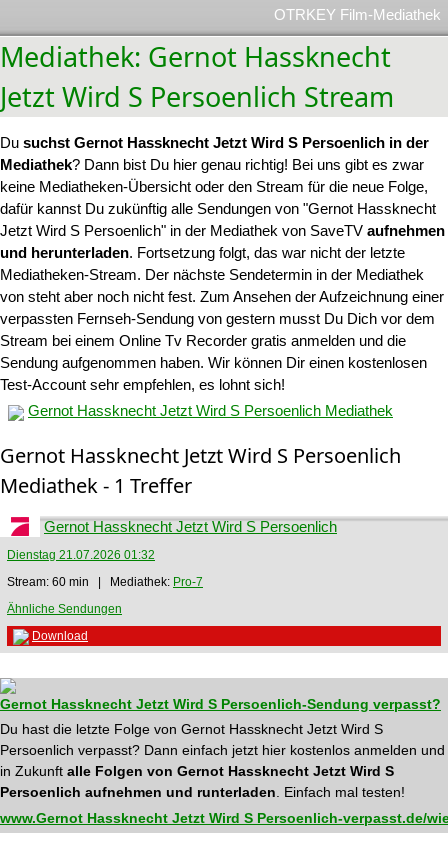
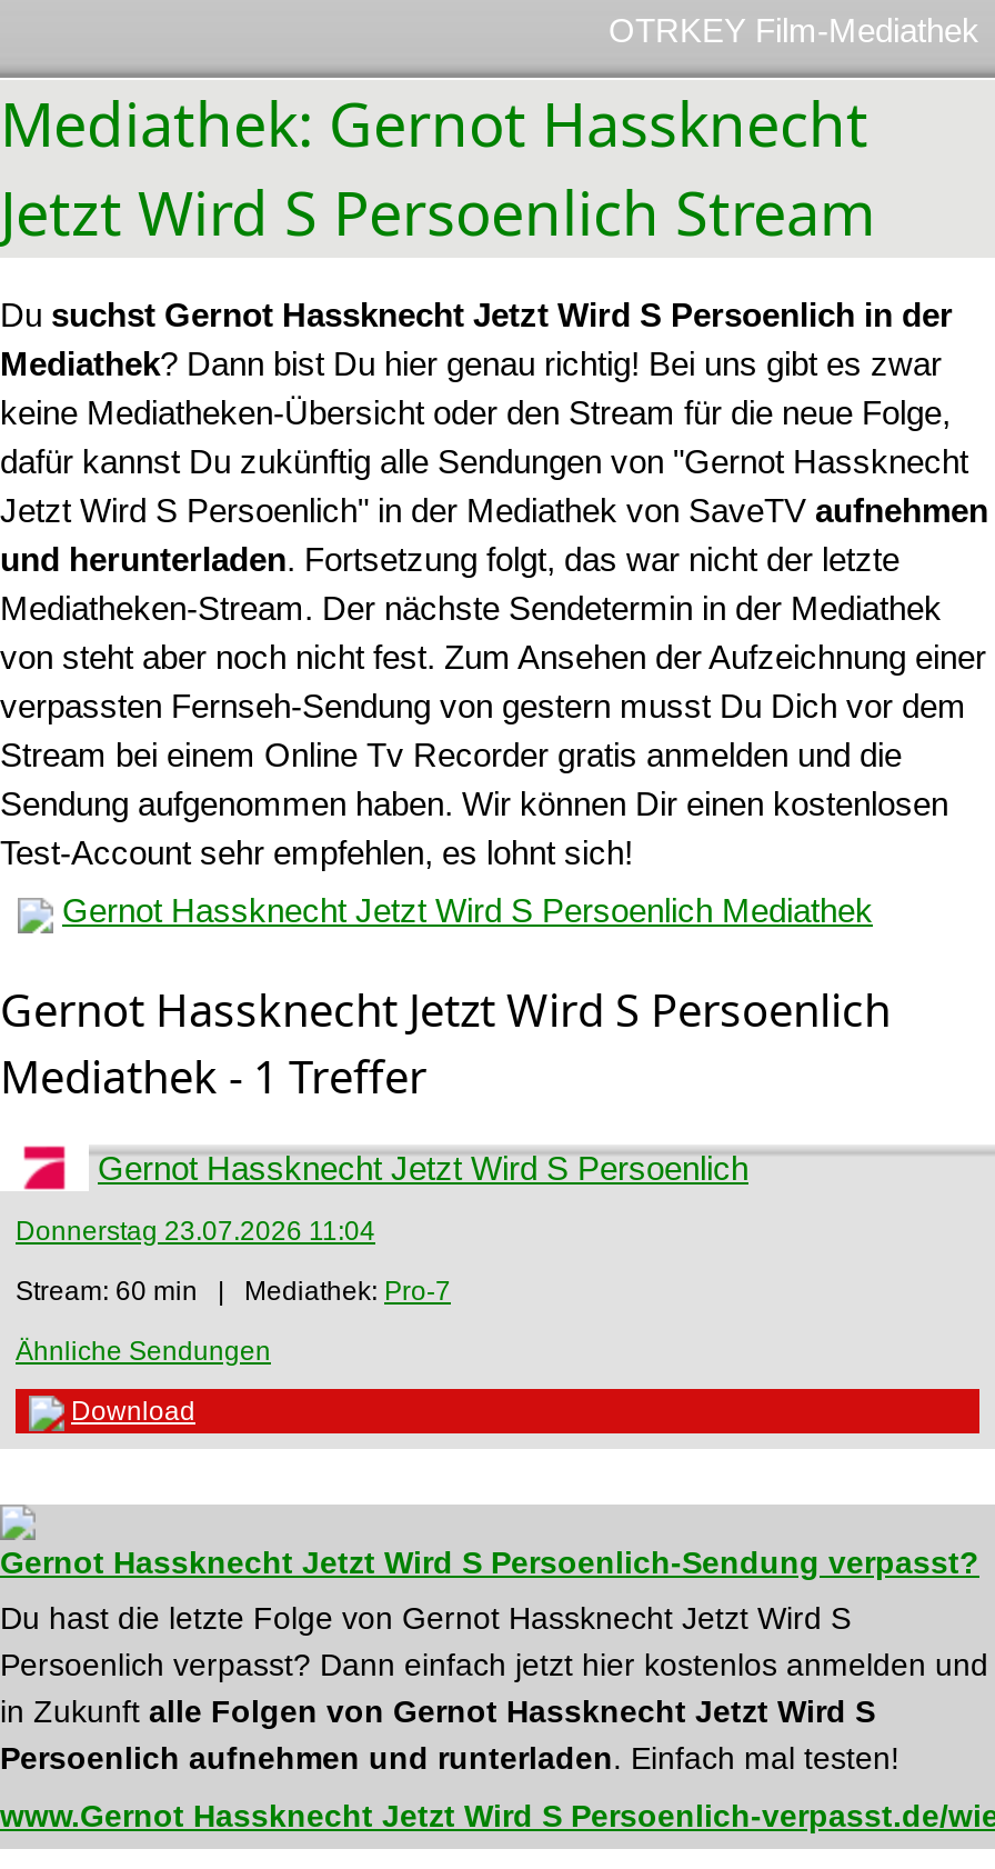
[7,548,155,562] Dienstag 21.07.2026 01:32 -> [16,1216,375,1247] Donnerstag 23.07.2026 11:04

